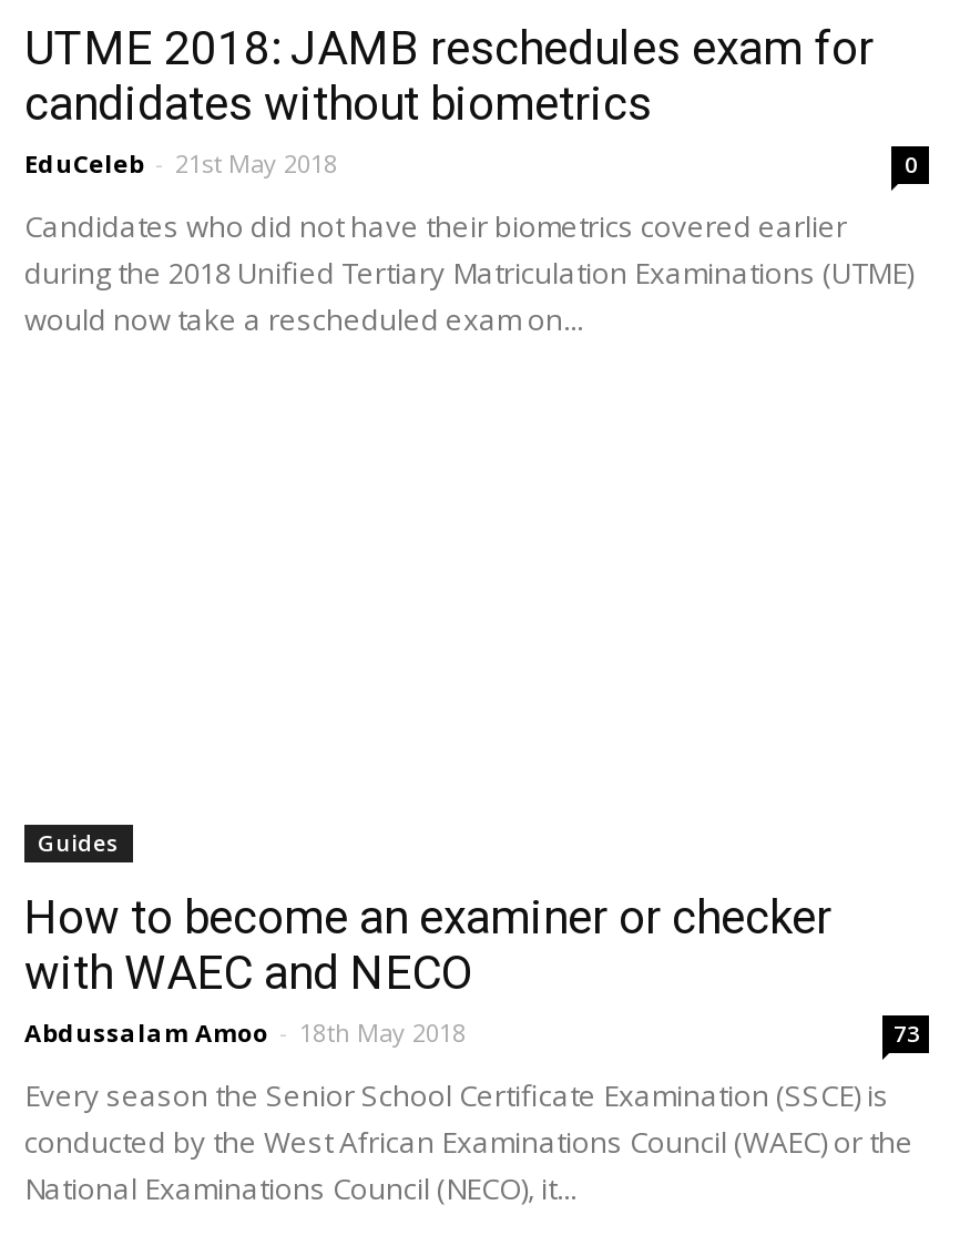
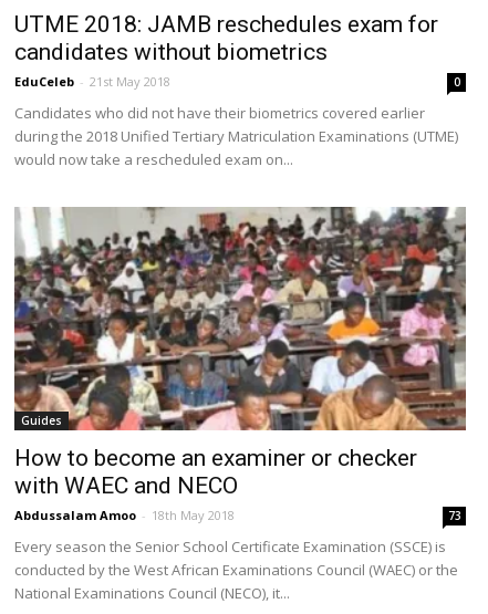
none -> [13,206,467,431] [image]

